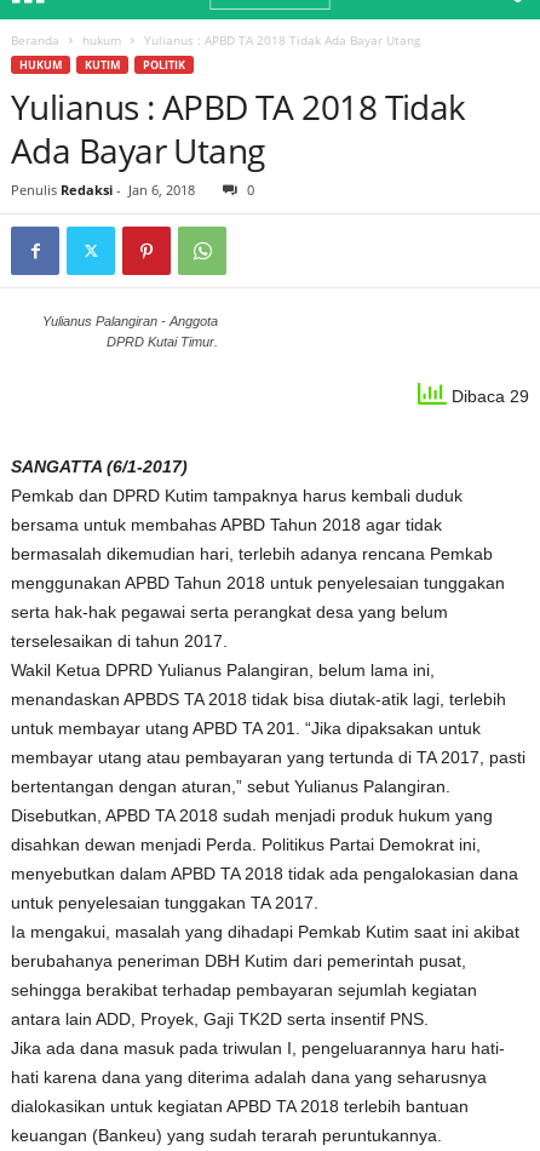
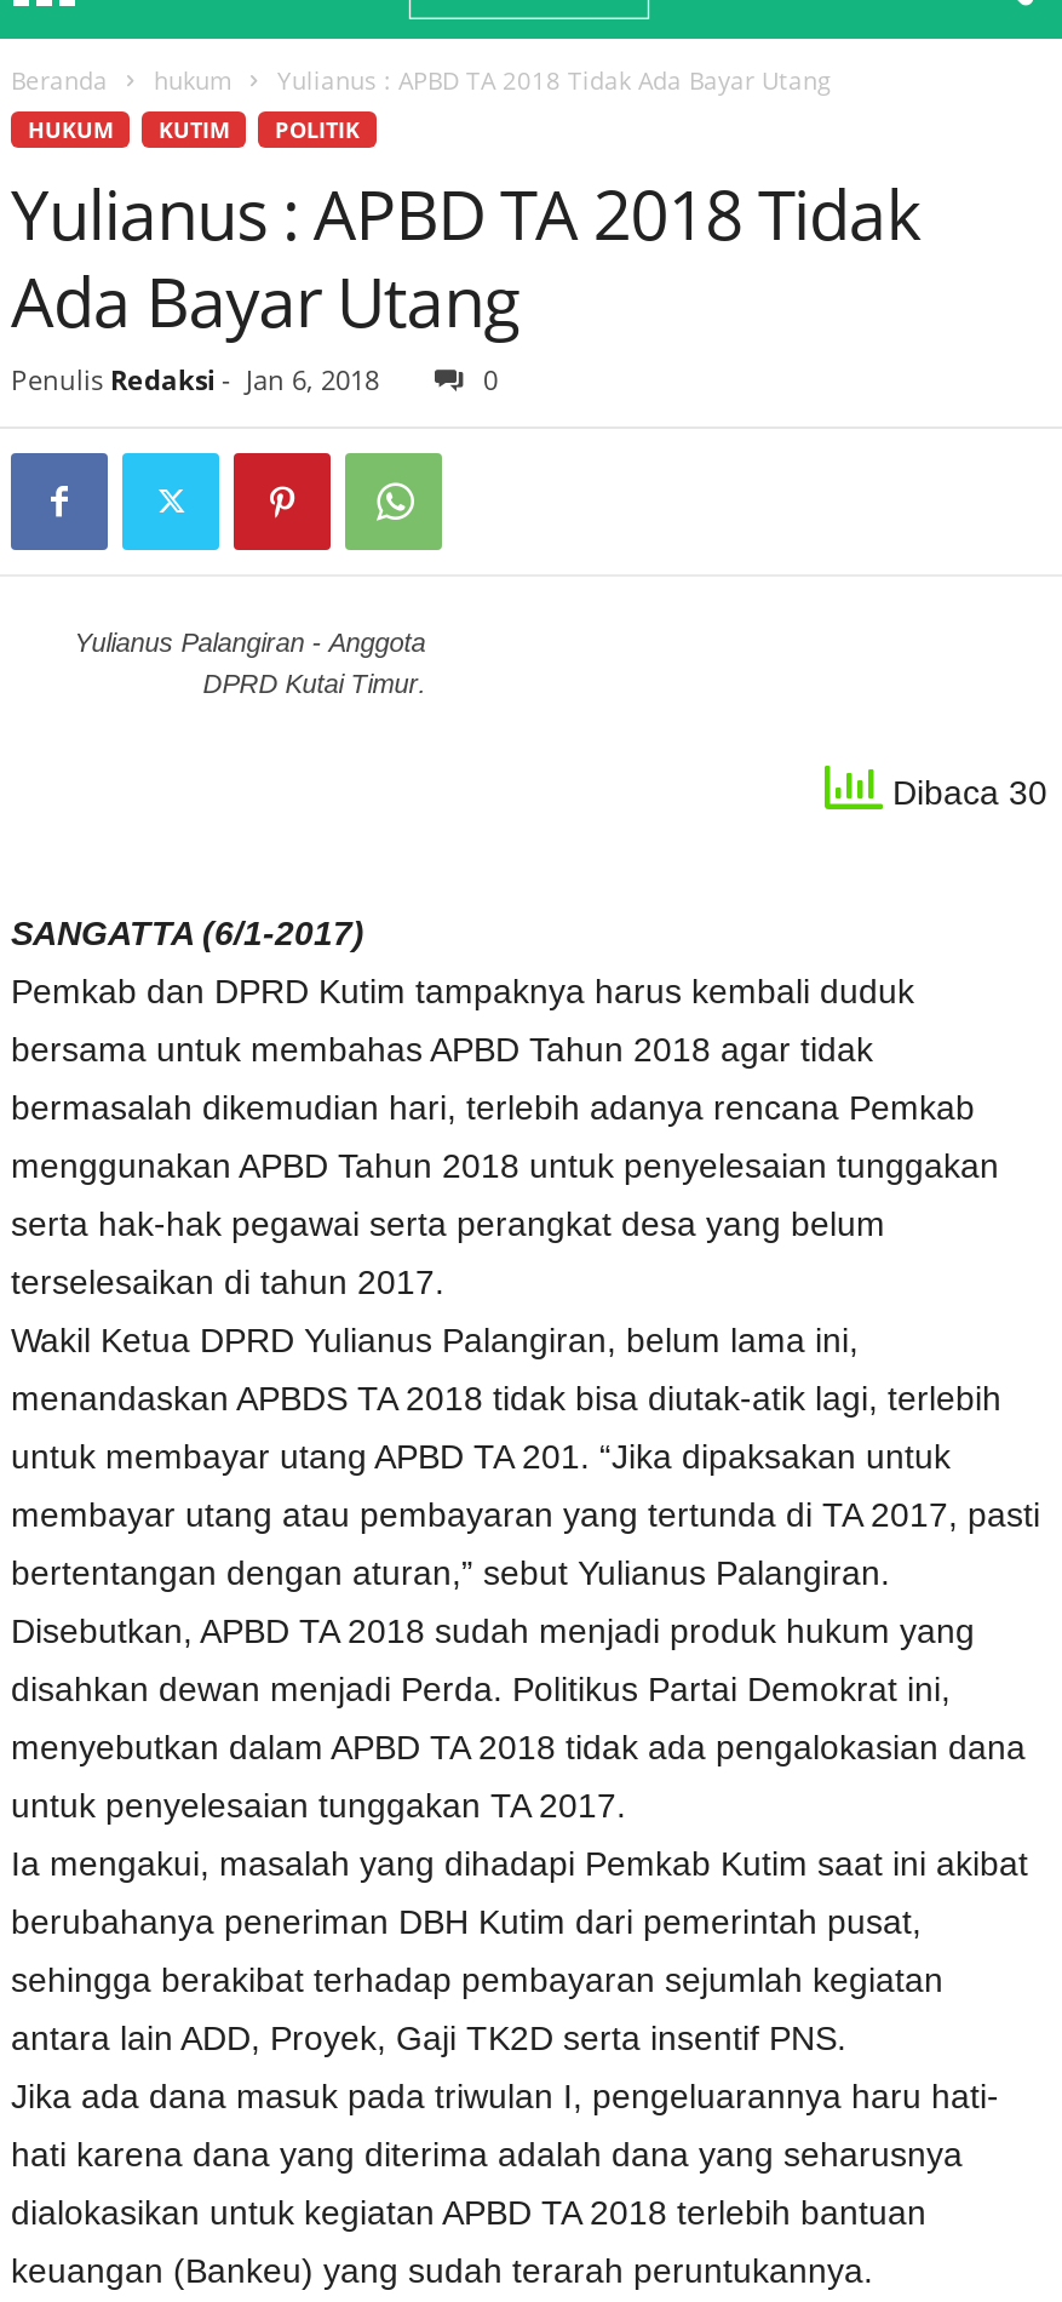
[447,387,529,406] Dibaca 29 -> [883,773,1047,812] Dibaca 30

